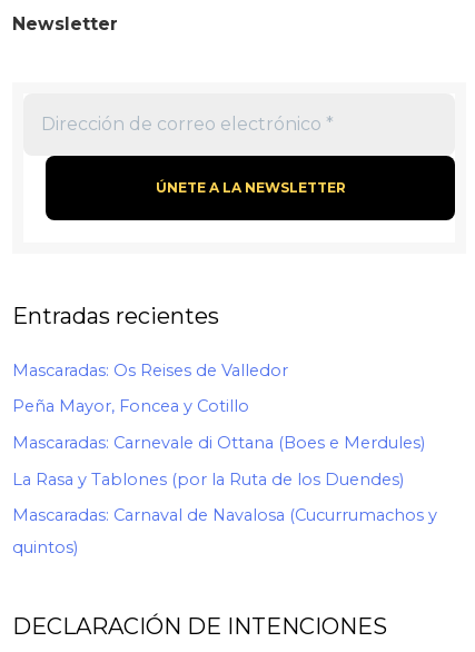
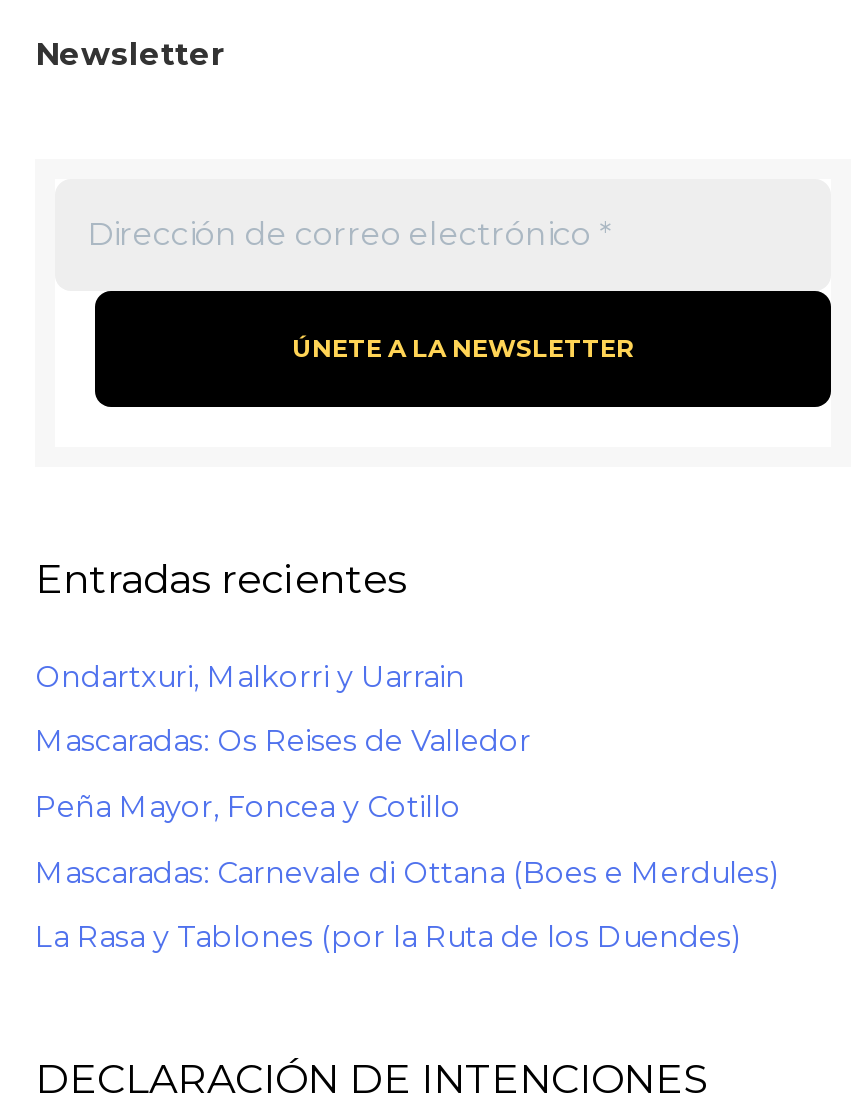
none -> [35,658,465,694] Ondartxuri, Malkorri y Uarrain
moved [12,360,425,489] -> [35,724,777,955]: Mascaradas: Os Reises de Valledor | Peña Mayor, Foncea y Cotillo | Mascaradas: Carnevale di Ottana (Boes e Merdules) | La Rasa y Tablones (por la Ruta de los Duendes)
[12,505,437,558] Mascaradas: Carnaval de Navalosa (Cucurrumachos y | quintos) -> none

